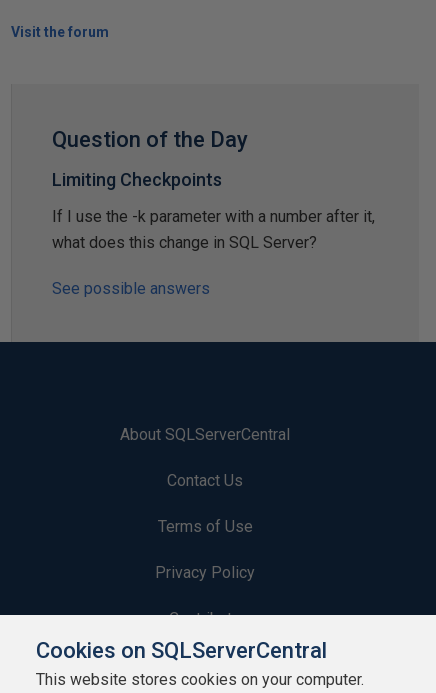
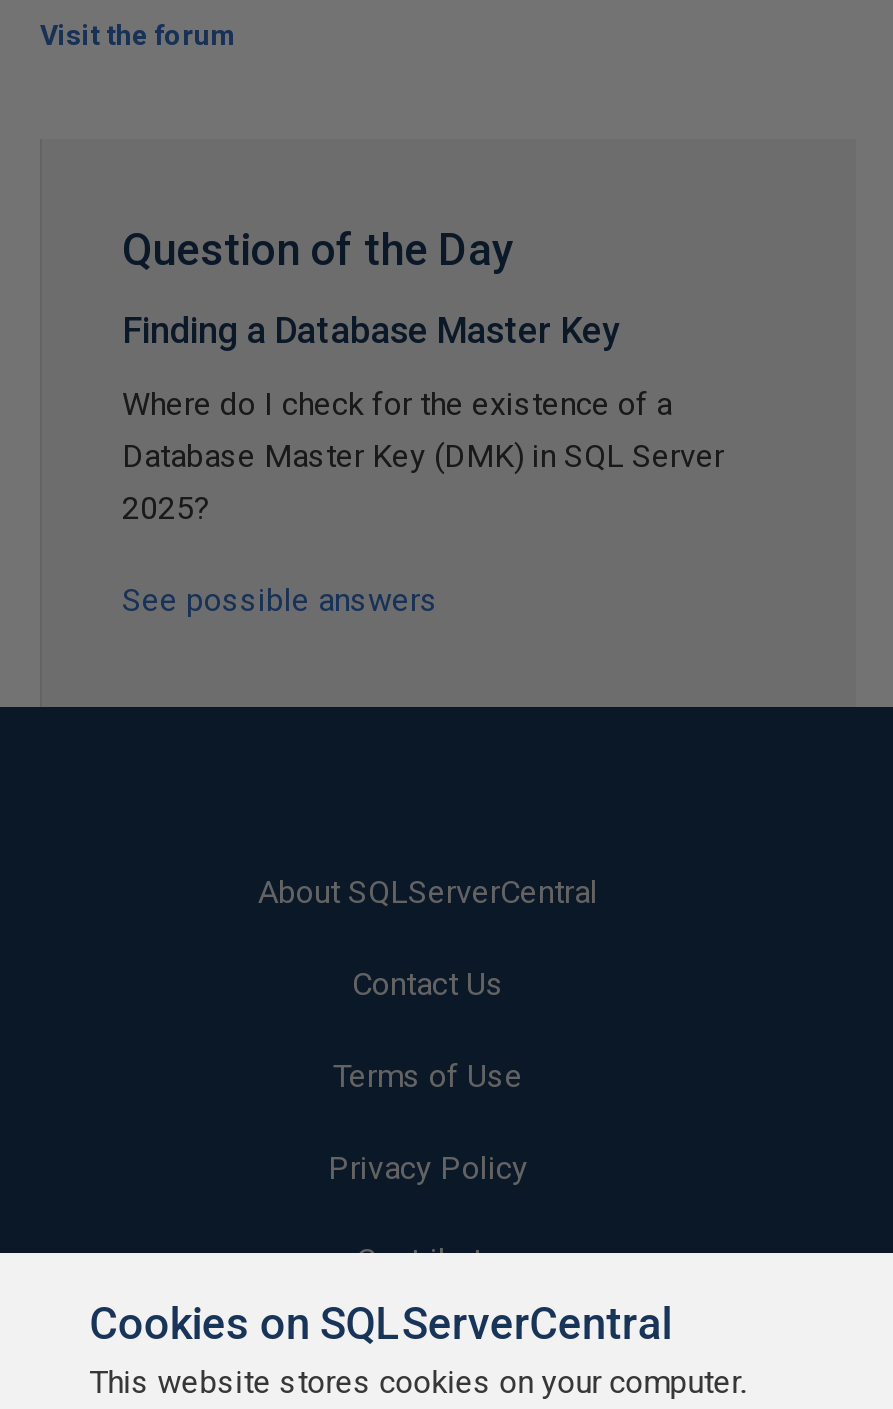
[52,169,222,190] Limiting Checkpoints -> [122,309,620,351] Finding a Database Master Key
[52,207,375,252] If I use the -k parameter with a number after it, | what does this change in SQL Server? -> [122,385,724,527] Where do I check for the existence of a | Database Master Key (DMK) in SQL Server | 2025?

